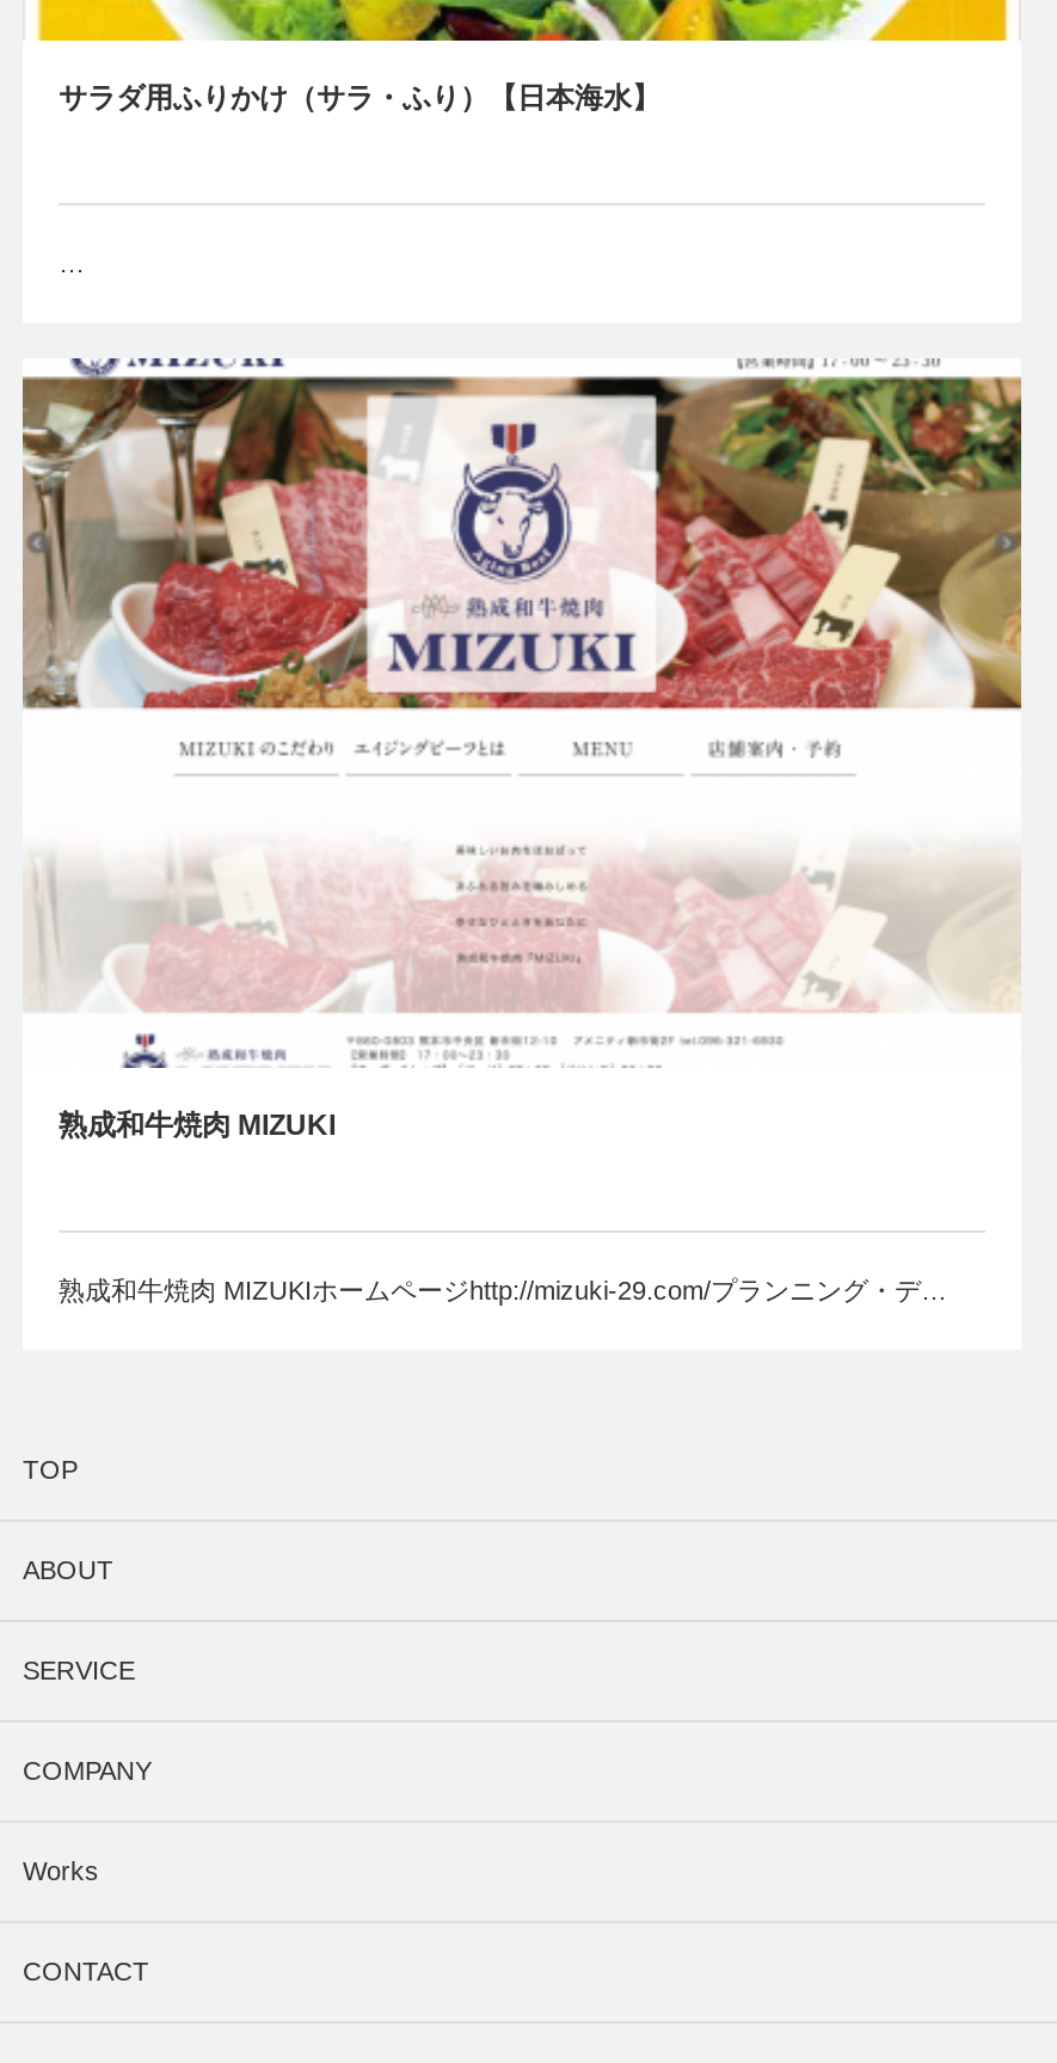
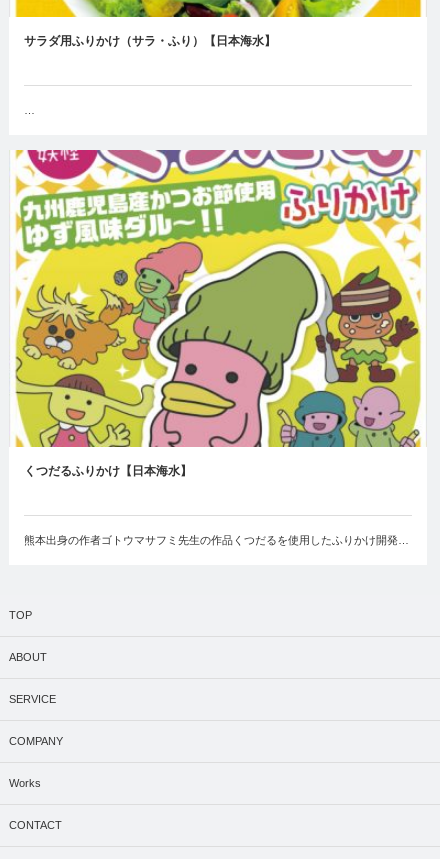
[20,356,1024,1142] [image] | 熟成和牛焼肉 MIZUKI -> [9,149,427,478] [image] | くつだるふりかけ【日本海水】
[59,1276,947,1304] 熟成和牛焼肉 MIZUKIホームページhttp://mizuki-29.com/プランニング・デ… -> [24,534,409,546] 熊本出身の作者ゴトウマサフミ先生の作品くつだるを使用したふりかけ開発…

